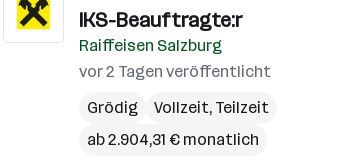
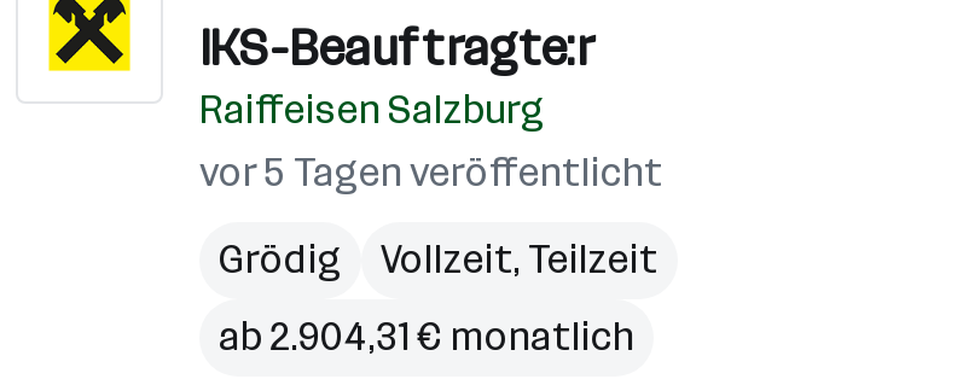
[79,62,271,81] vor 2 Tagen veröffentlicht -> [199,150,663,196] vor 5 Tagen veröffentlicht

